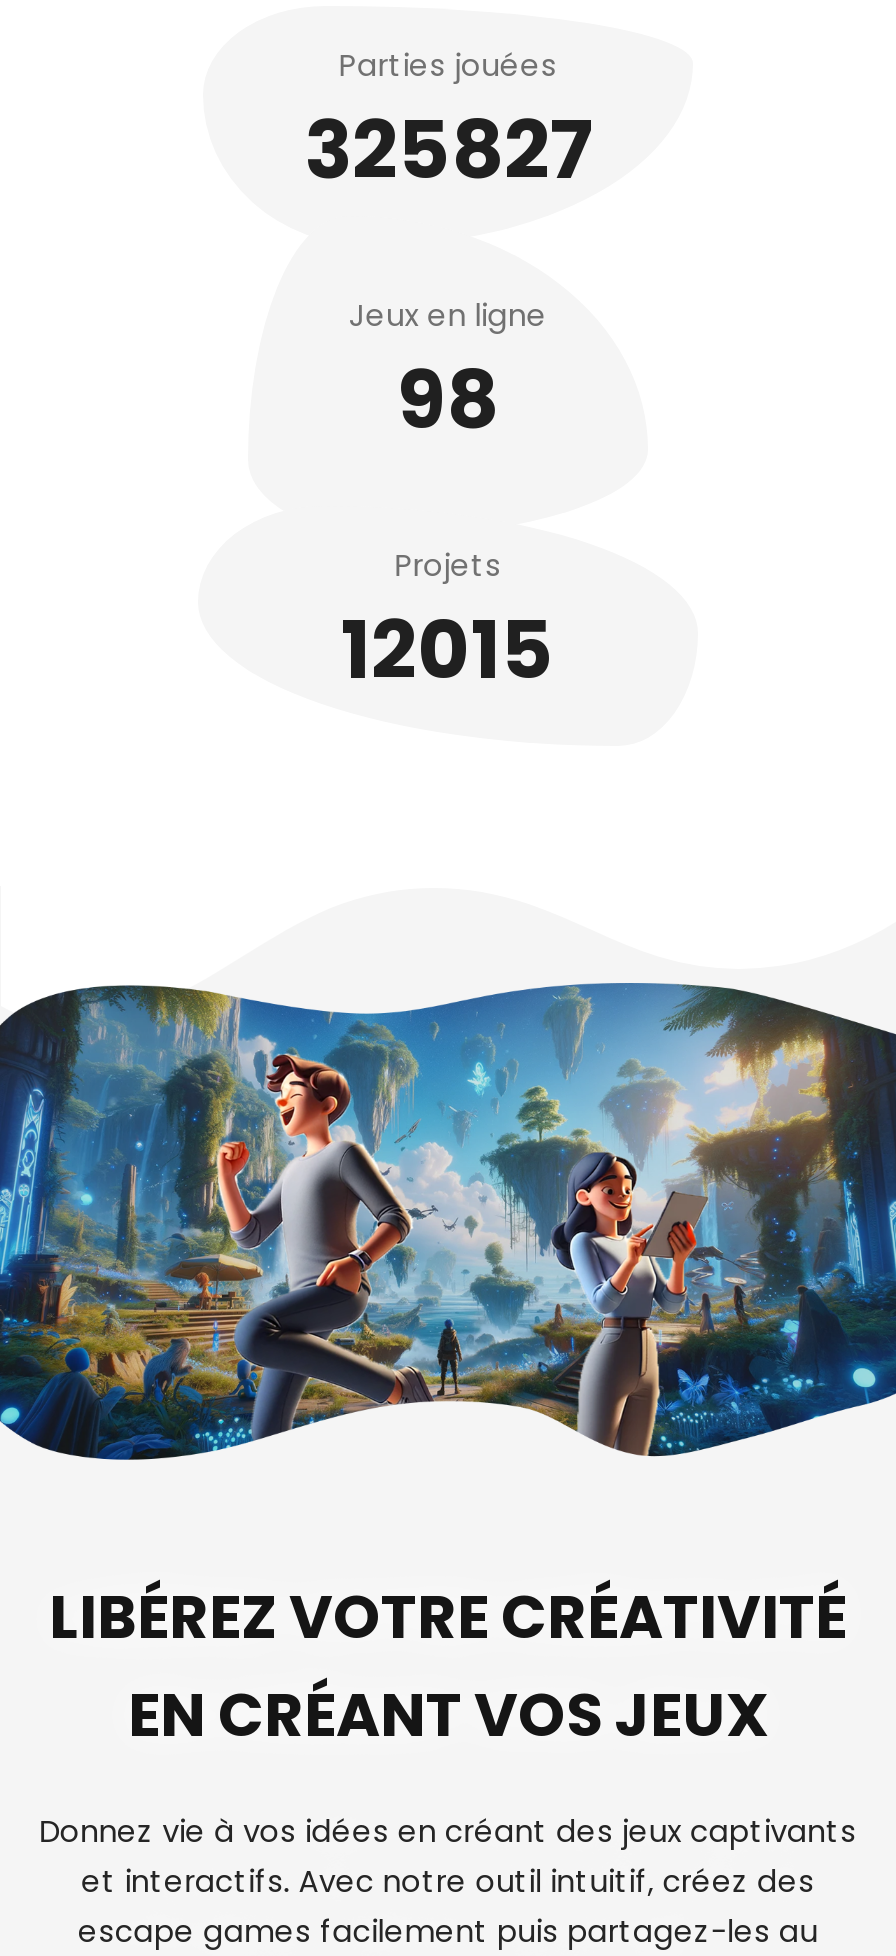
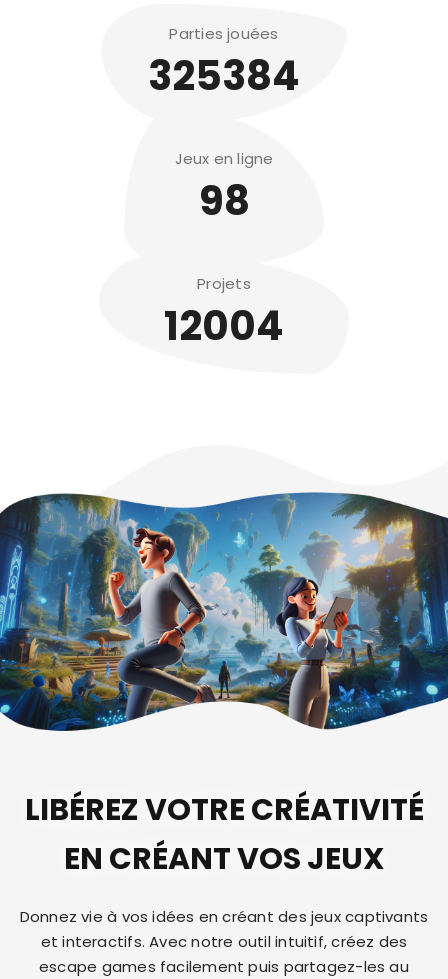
[304,94,592,206] 325827 -> [148,48,300,104] 325384
[341,594,555,706] 12015 -> [164,298,284,354] 12004

